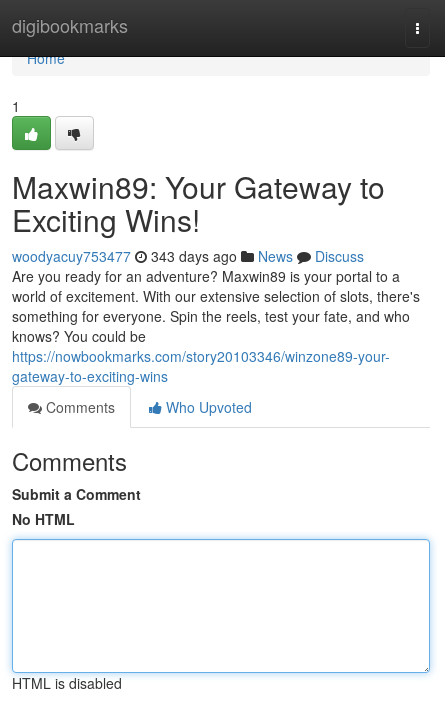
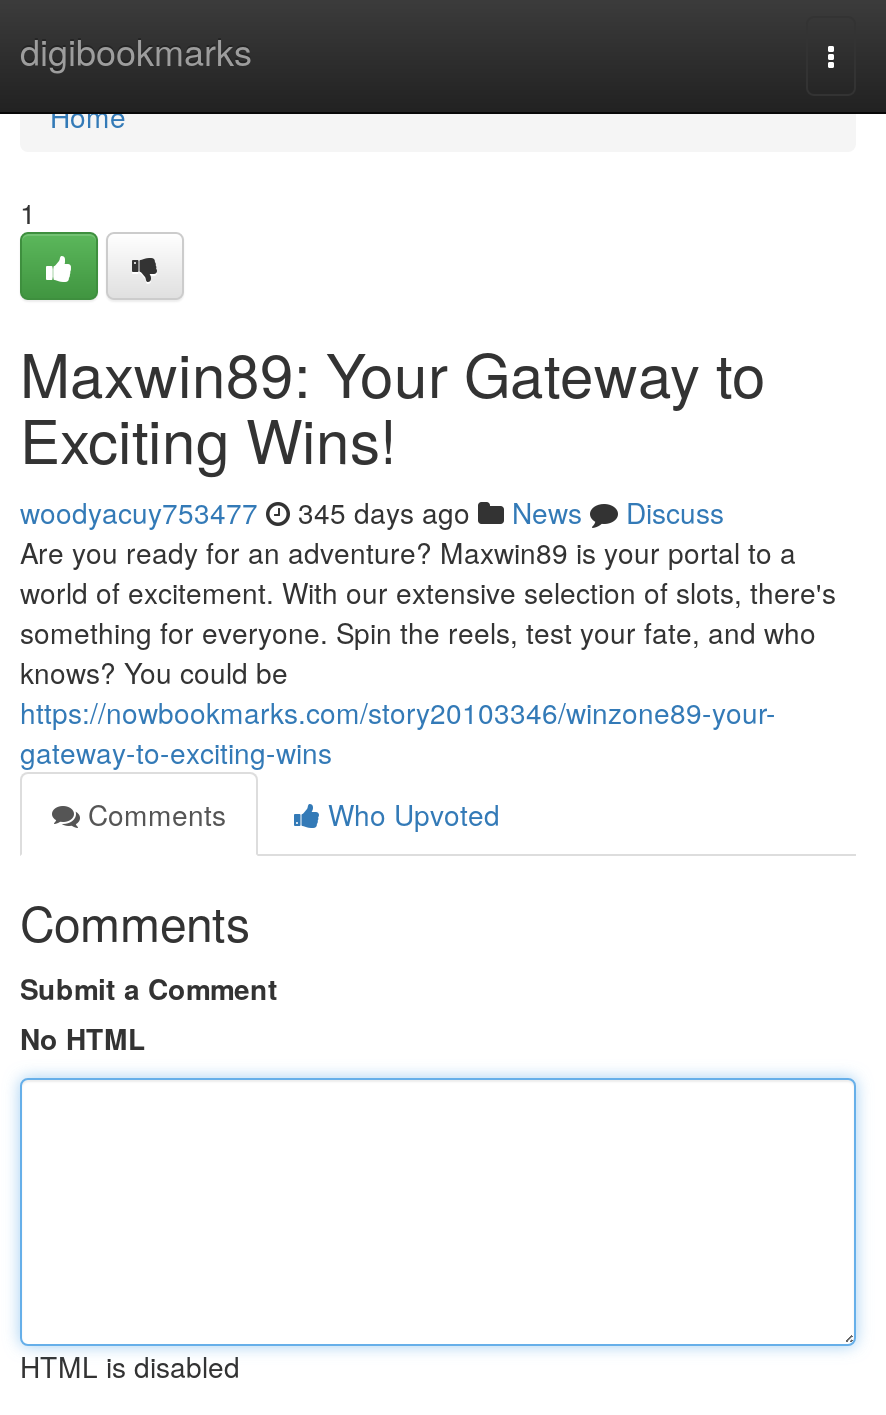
[12,246,364,266] woodyacuy753477 343 days ago News Discuss -> [20,492,724,532] woodyacuy753477 345 days ago News Discuss

